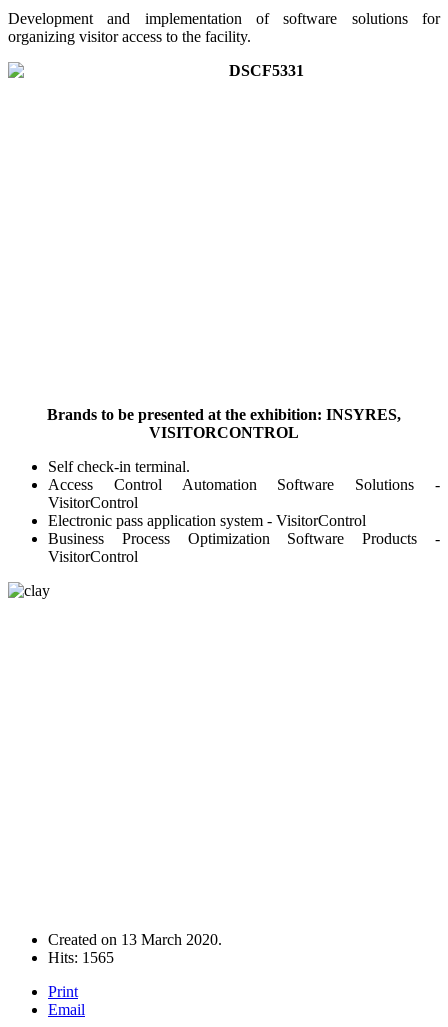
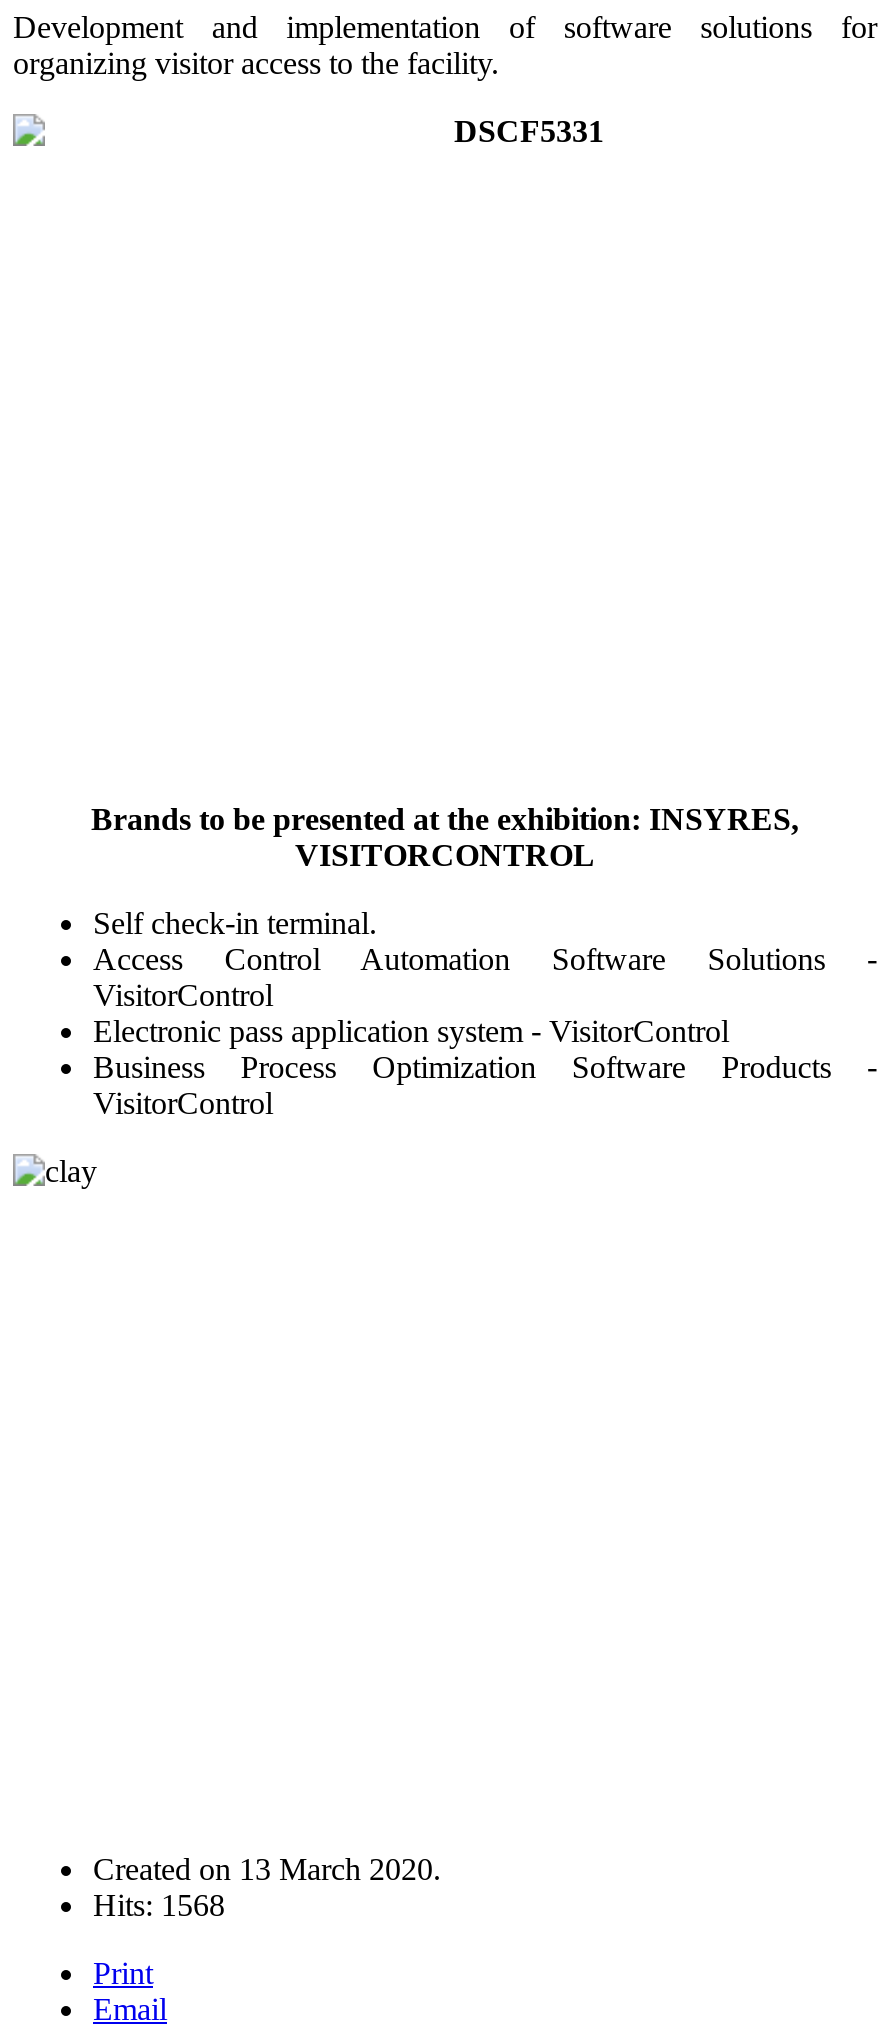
[48,948,114,965] Hits: 1565 -> [93,1887,225,1921] Hits: 1568

